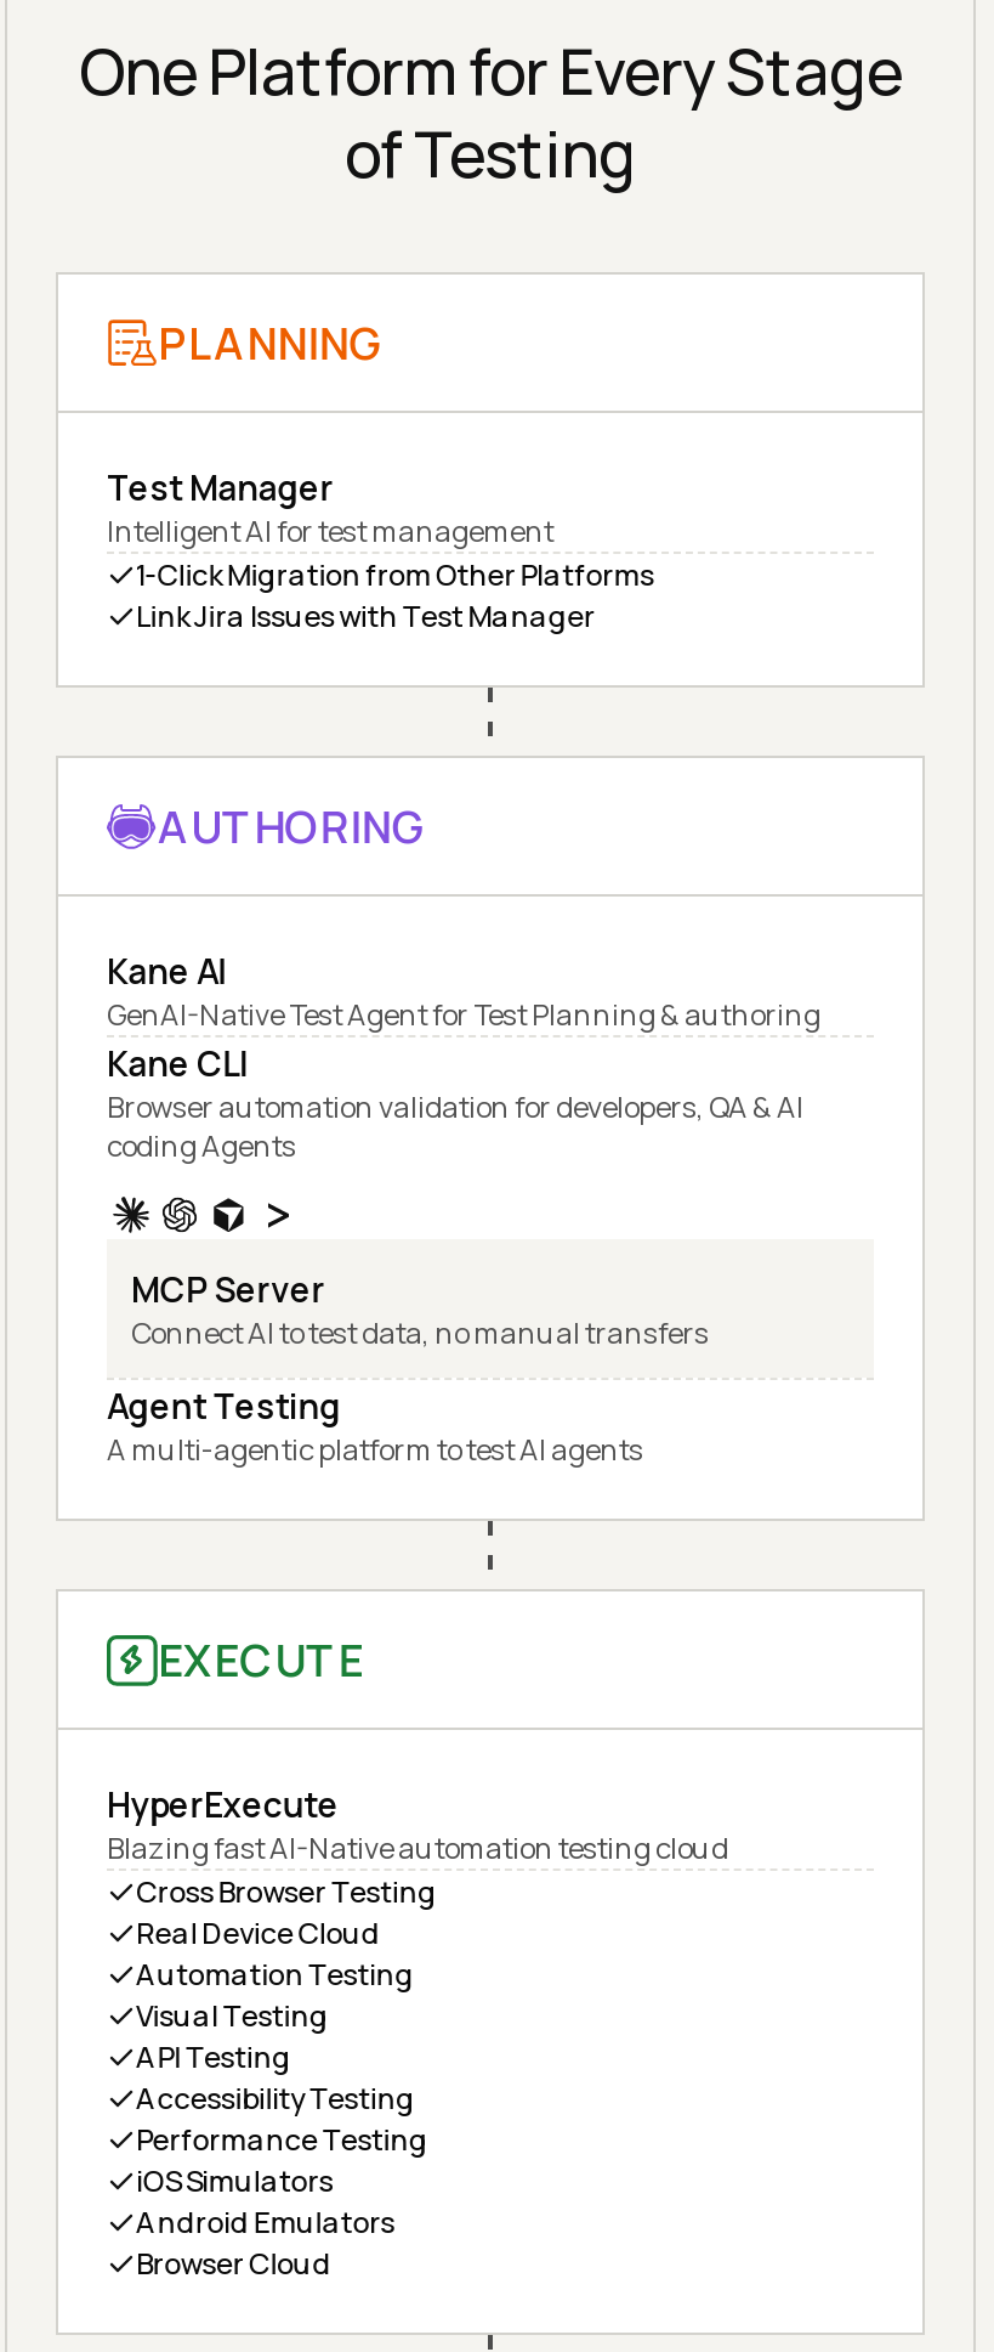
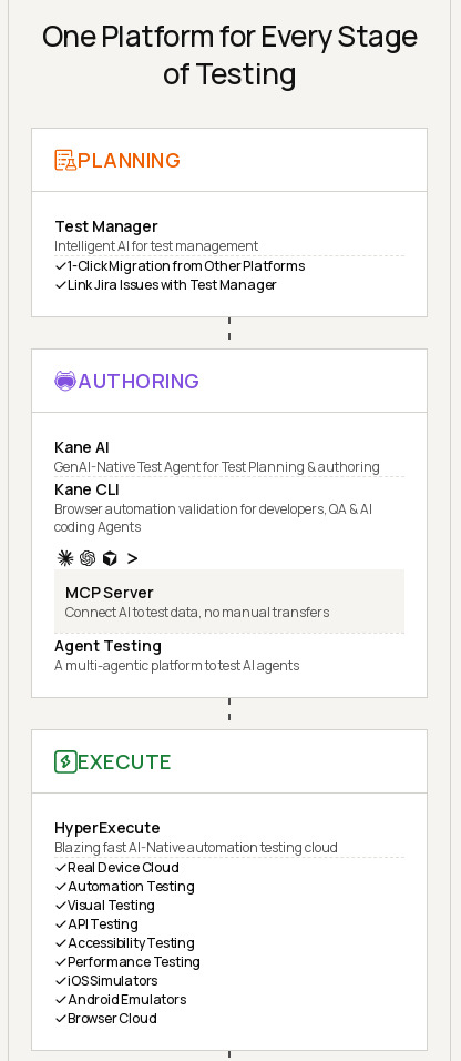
[136,1871,436,1913] Cross Browser Testing -> none

